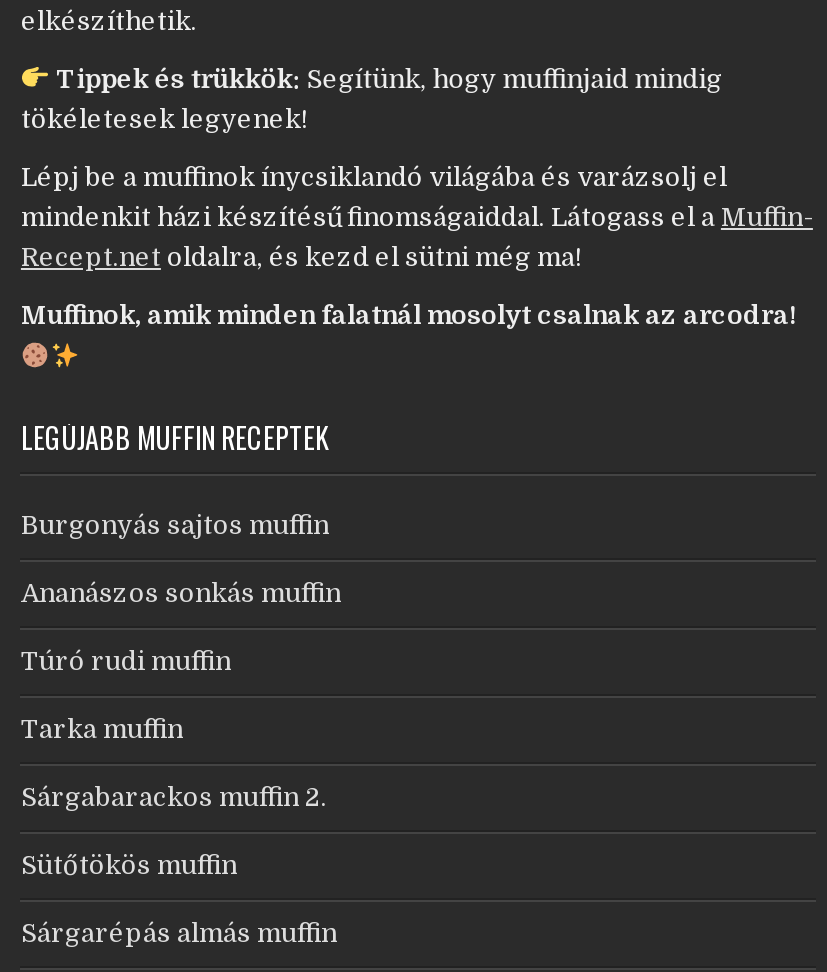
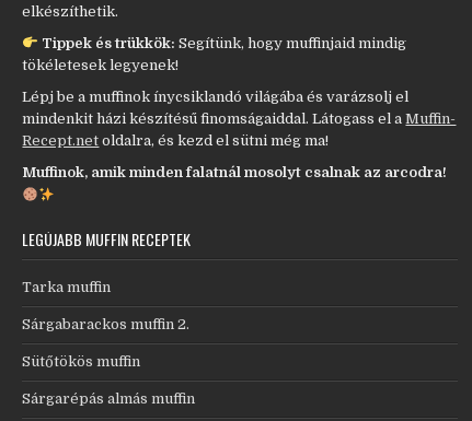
[21,511,341,677] Burgonyás sajtos muffin | Ananászos sonkás muffin | Túró rudi muffin -> none

